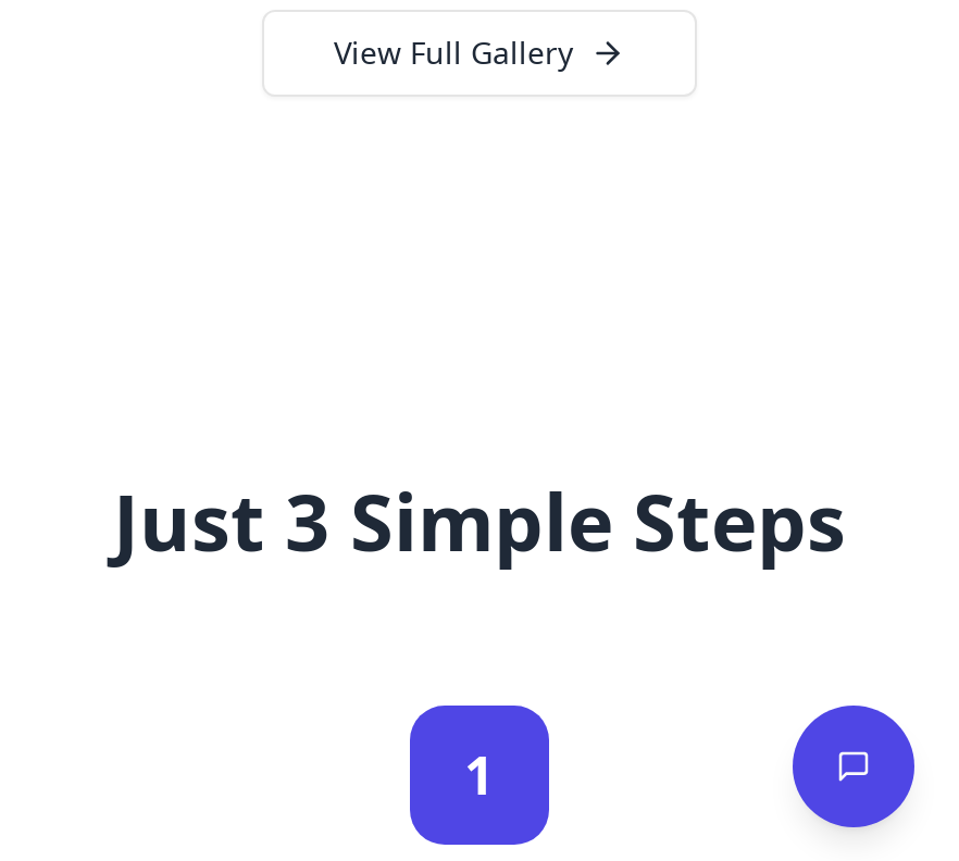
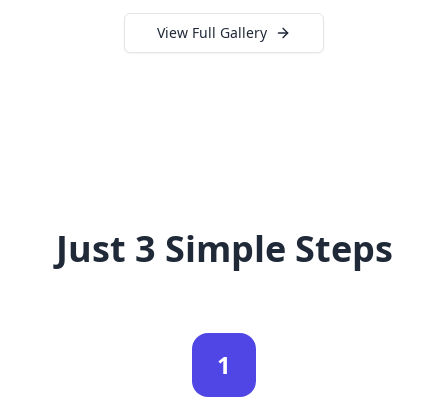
[790,703,917,832] [image] -> none

